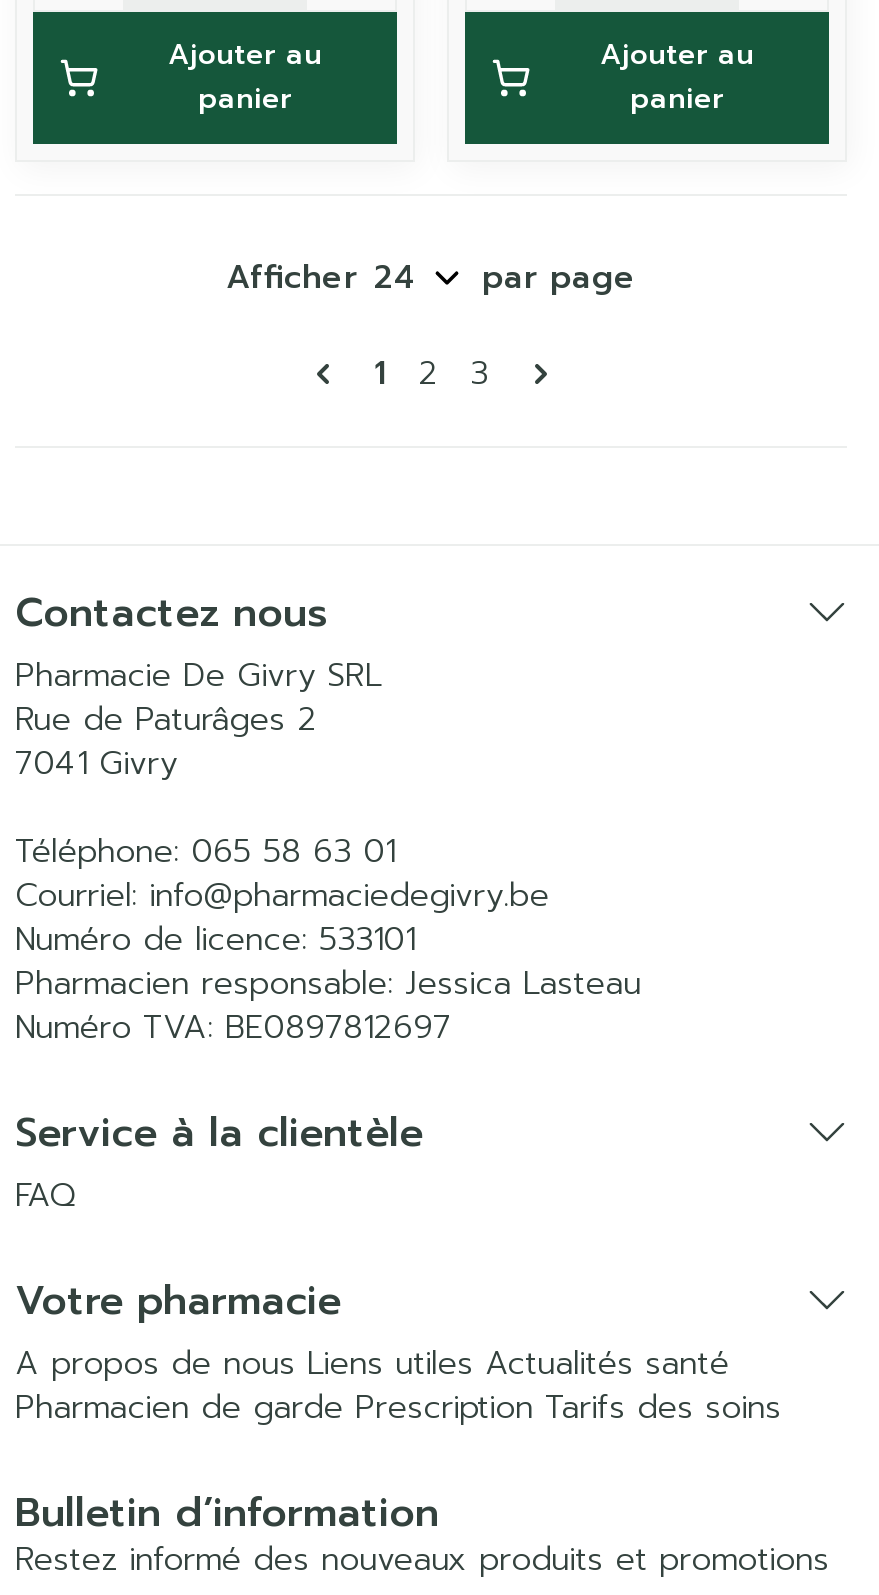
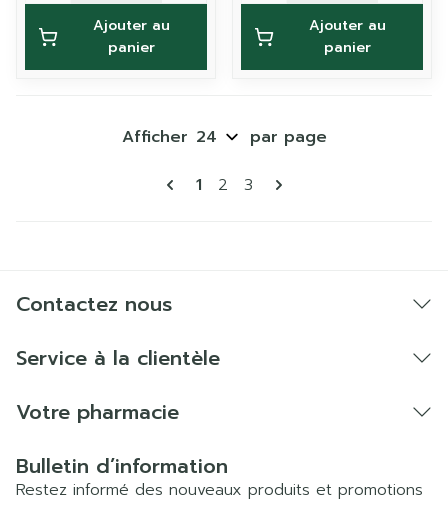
[15,652,641,1052] Pharmacie De Givry SRL | Rue de Paturâges 2 | 7041 Givry | Téléphone: 065 58 63 01 | Courriel: info@pharmaciedegivry.be | Numéro de licence: 533101 | Pharmacien responsable: Jessica Lasteau | Numéro TVA: BE0897812697 -> none
[15,1172,75,1220] FAQ -> none
[15,1340,781,1432] A propos de nous Liens utiles Actualités santé | Pharmacien de garde Prescription Tarifs des soins -> none

